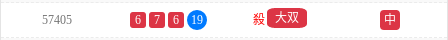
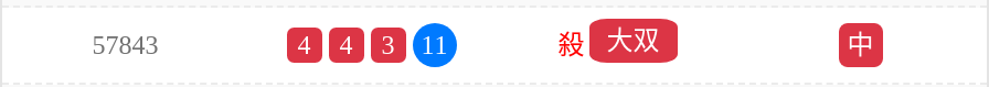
[42,13,72,27] 57405 -> [92,30,159,61] 57843
[135,13,141,27] 6 -> [298,30,311,61] 4
[154,13,160,27] 7 -> [340,30,353,61] 4
[173,13,179,27] 6 -> [381,30,395,61] 3
[191,13,203,27] 19 -> [421,30,448,61] 11

